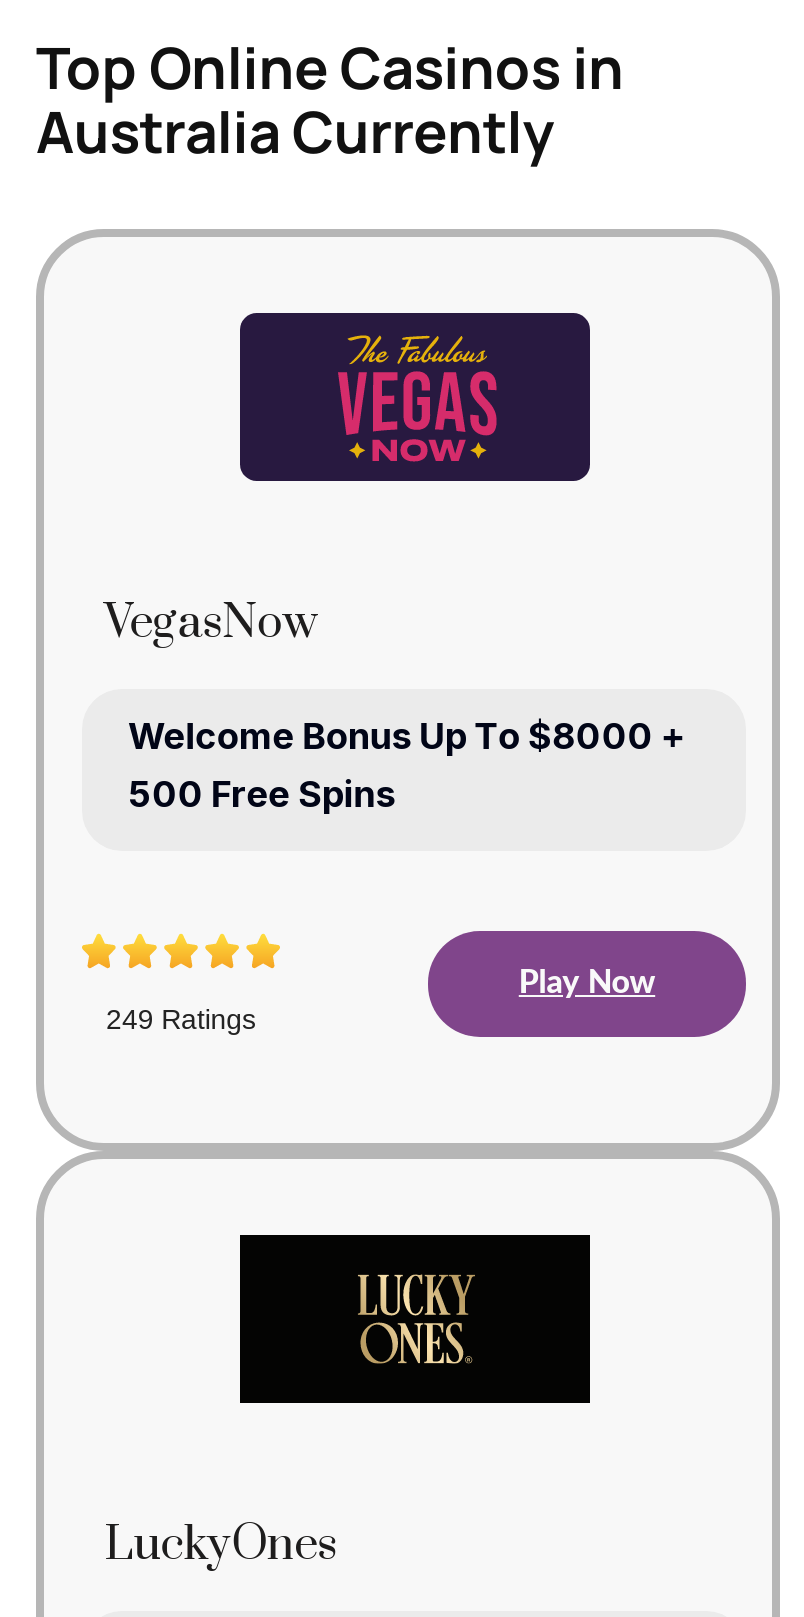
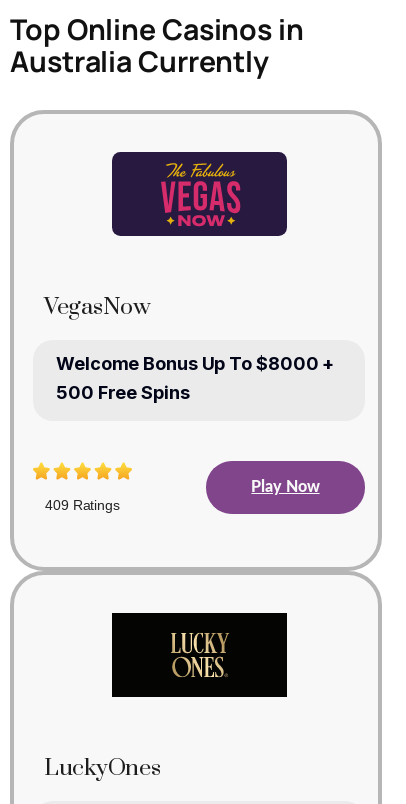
[106,1004,256,1036] 249 Ratings -> [45,497,120,513] 409 Ratings

